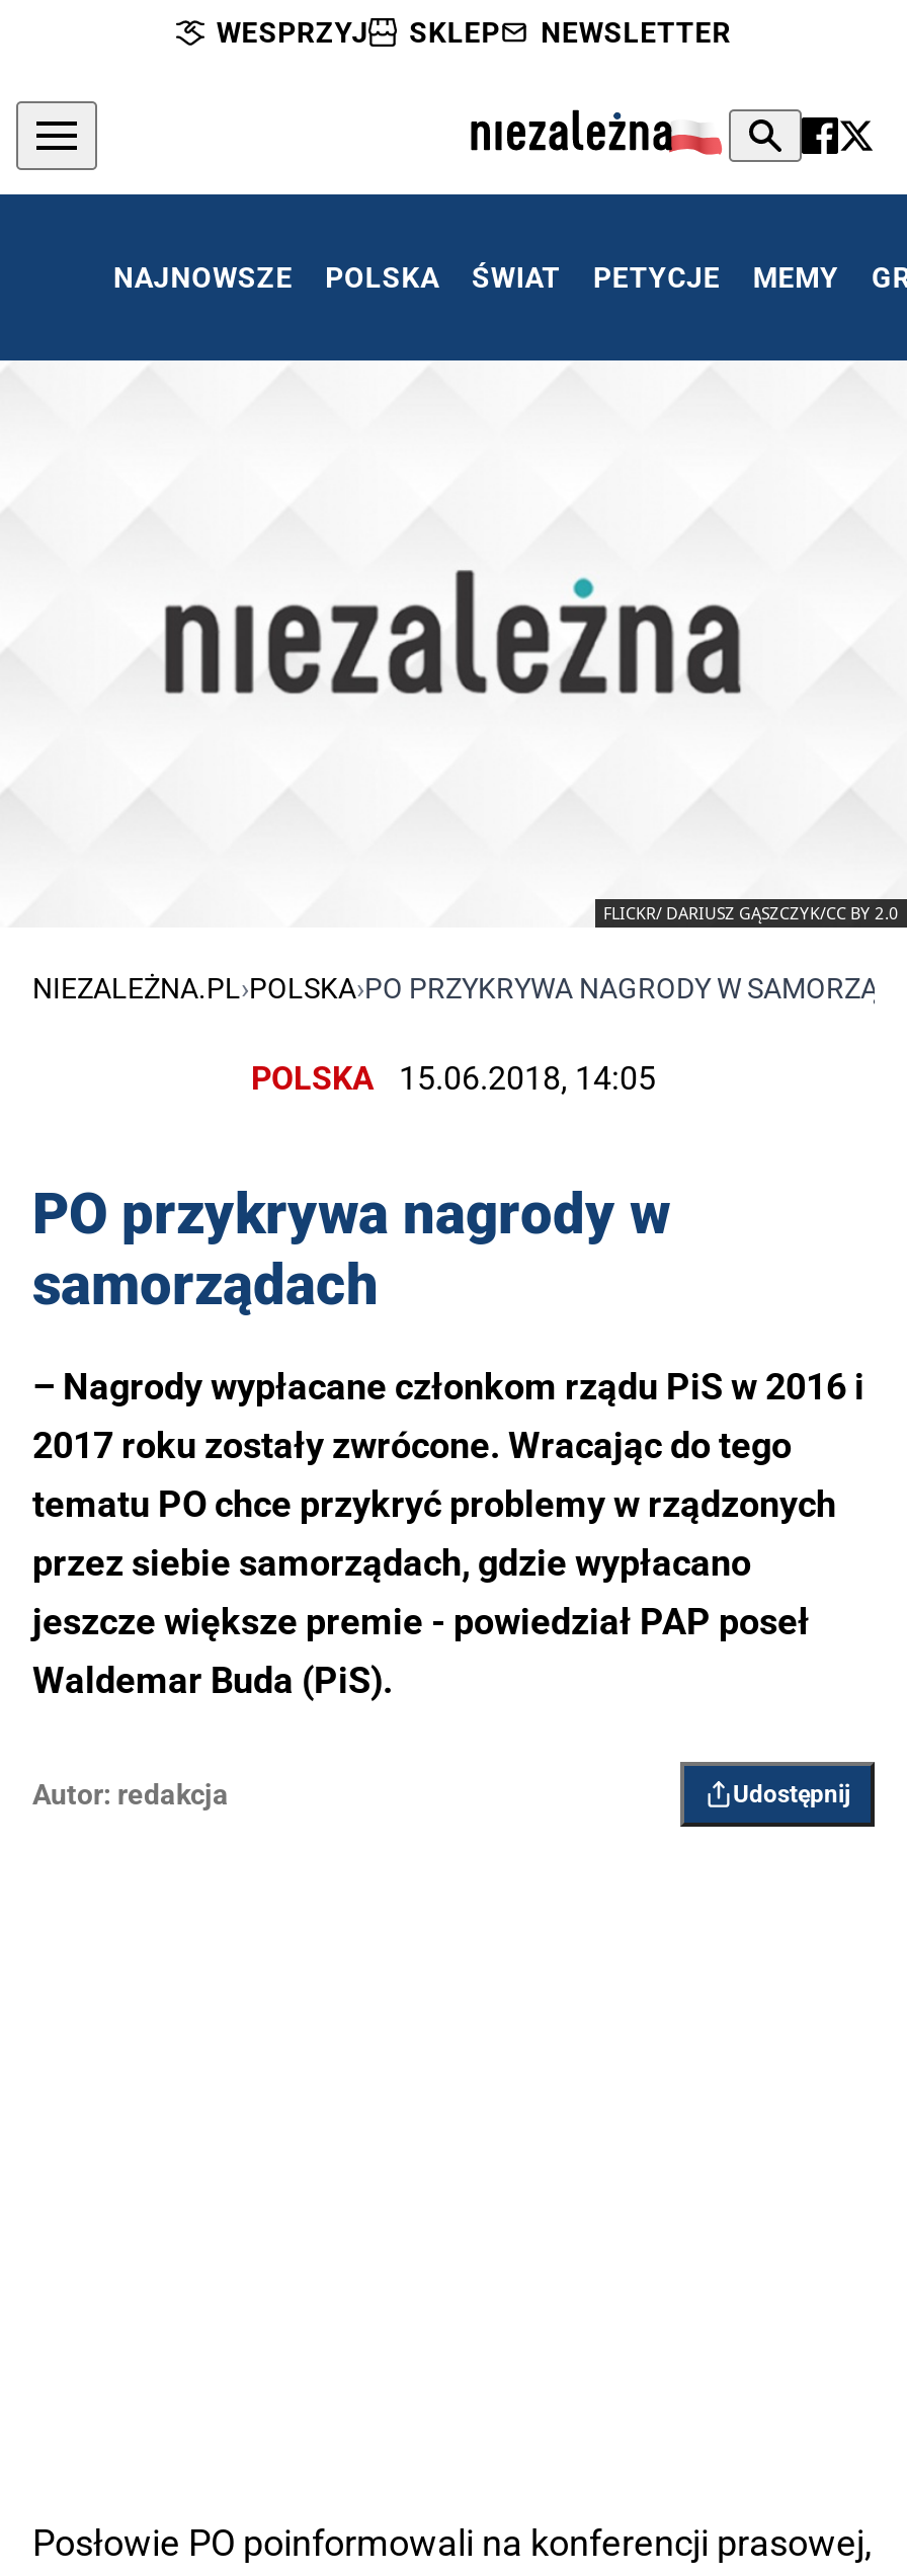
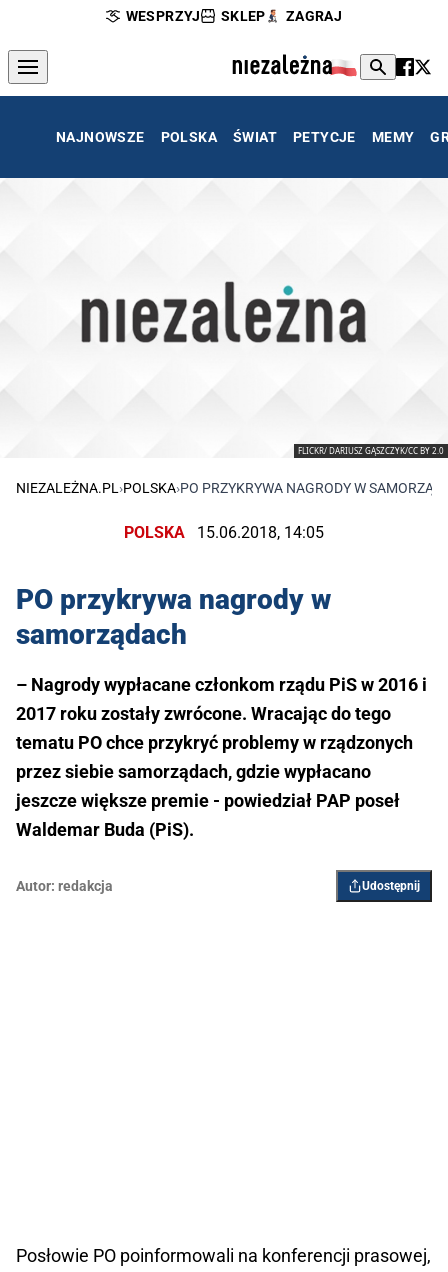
[541,16,731,49] NEWSLETTER -> [286,8,342,24] ZAGRAJ

